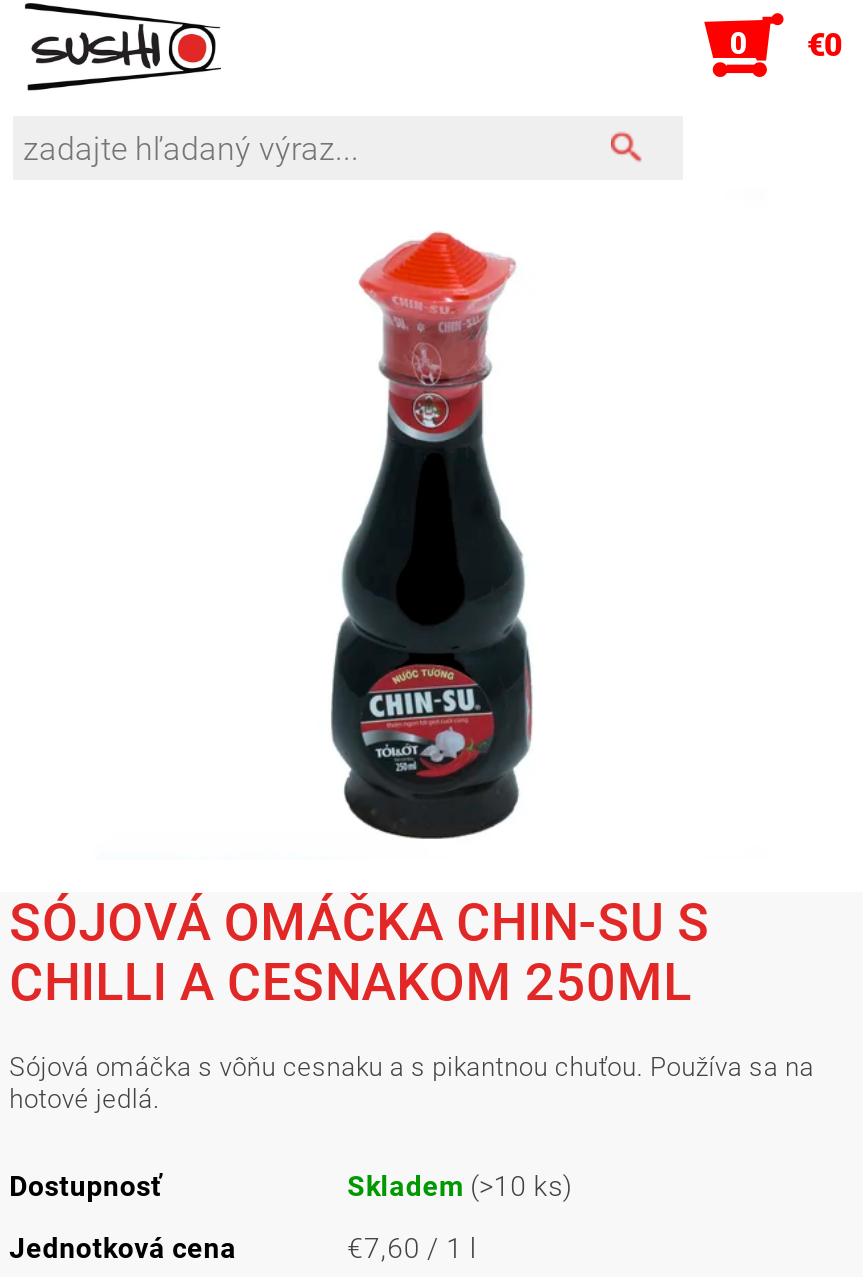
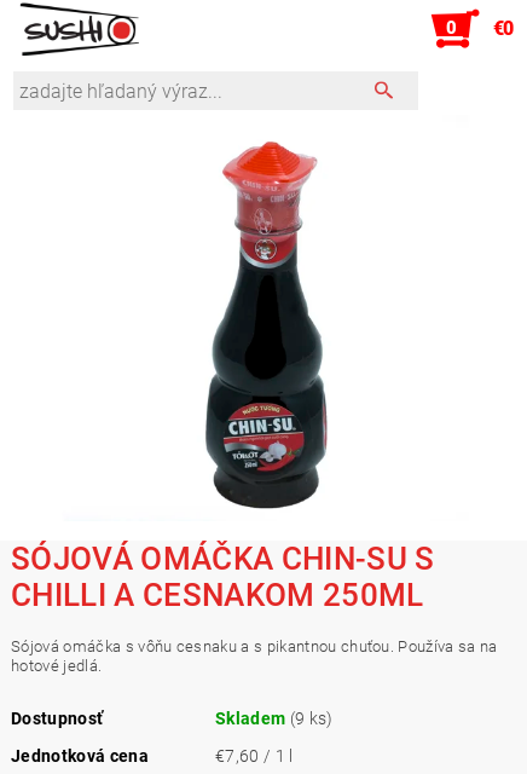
[347,1169,573,1201] Skladem (>10 ks) -> [215,708,333,727] Skladem (9 ks)

